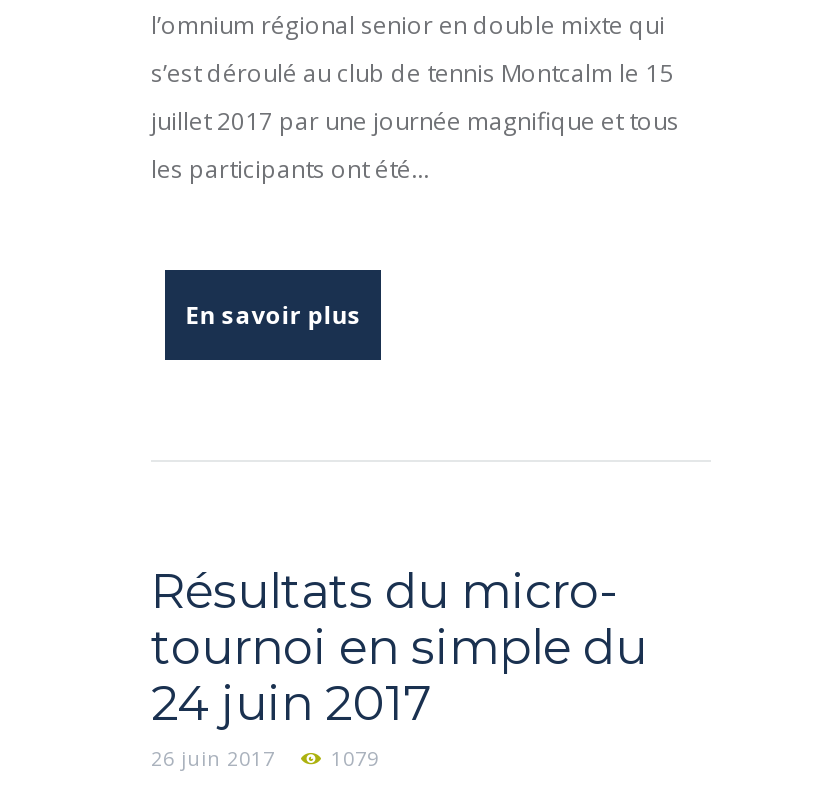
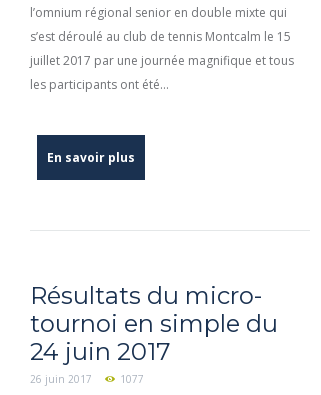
[151,745,379,773] 26 juin 2017 1079 -> [30,372,144,386] 26 juin 2017 1077

